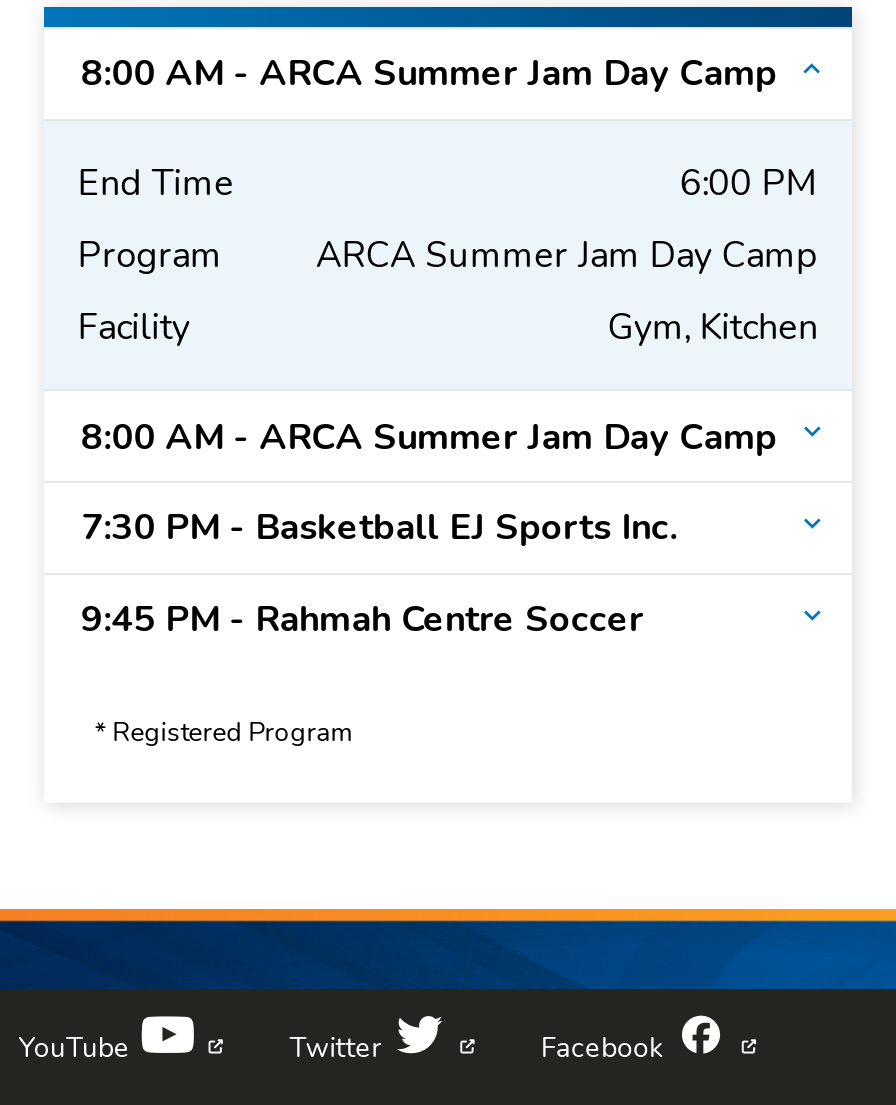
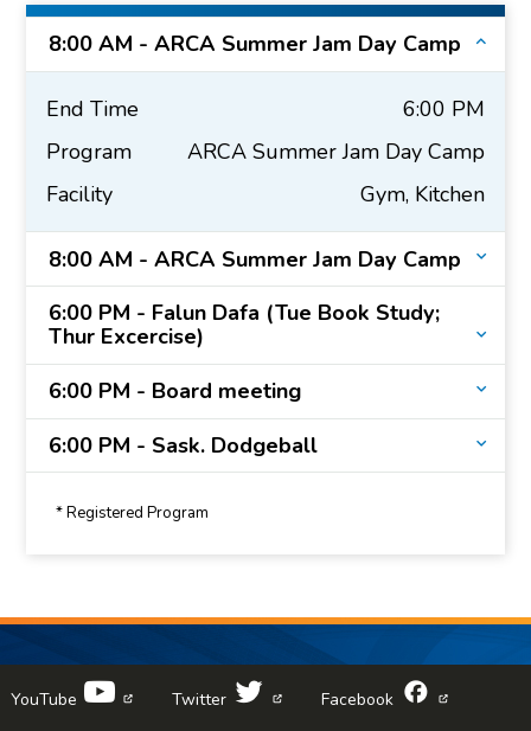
[81,503,677,643] 7:30 PM - Basketball EJ Sports Inc. | 9:45 PM - Rahmah Centre Soccer -> [48,299,439,459] 6:00 PM - Falun Dafa (Tue Book Study; | Thur Excercise) | 6:00 PM - Board meeting | 6:00 PM - Sask. Dodgeball

